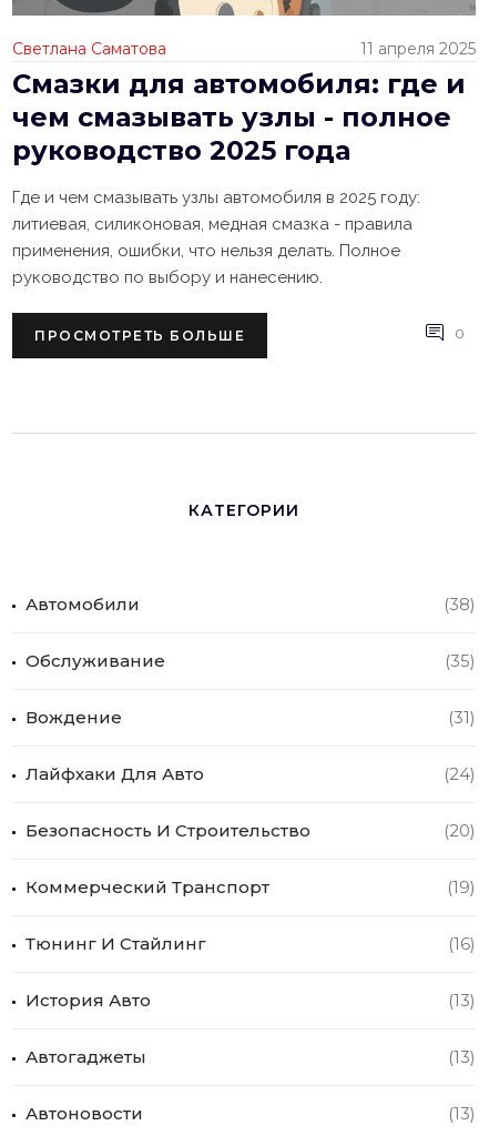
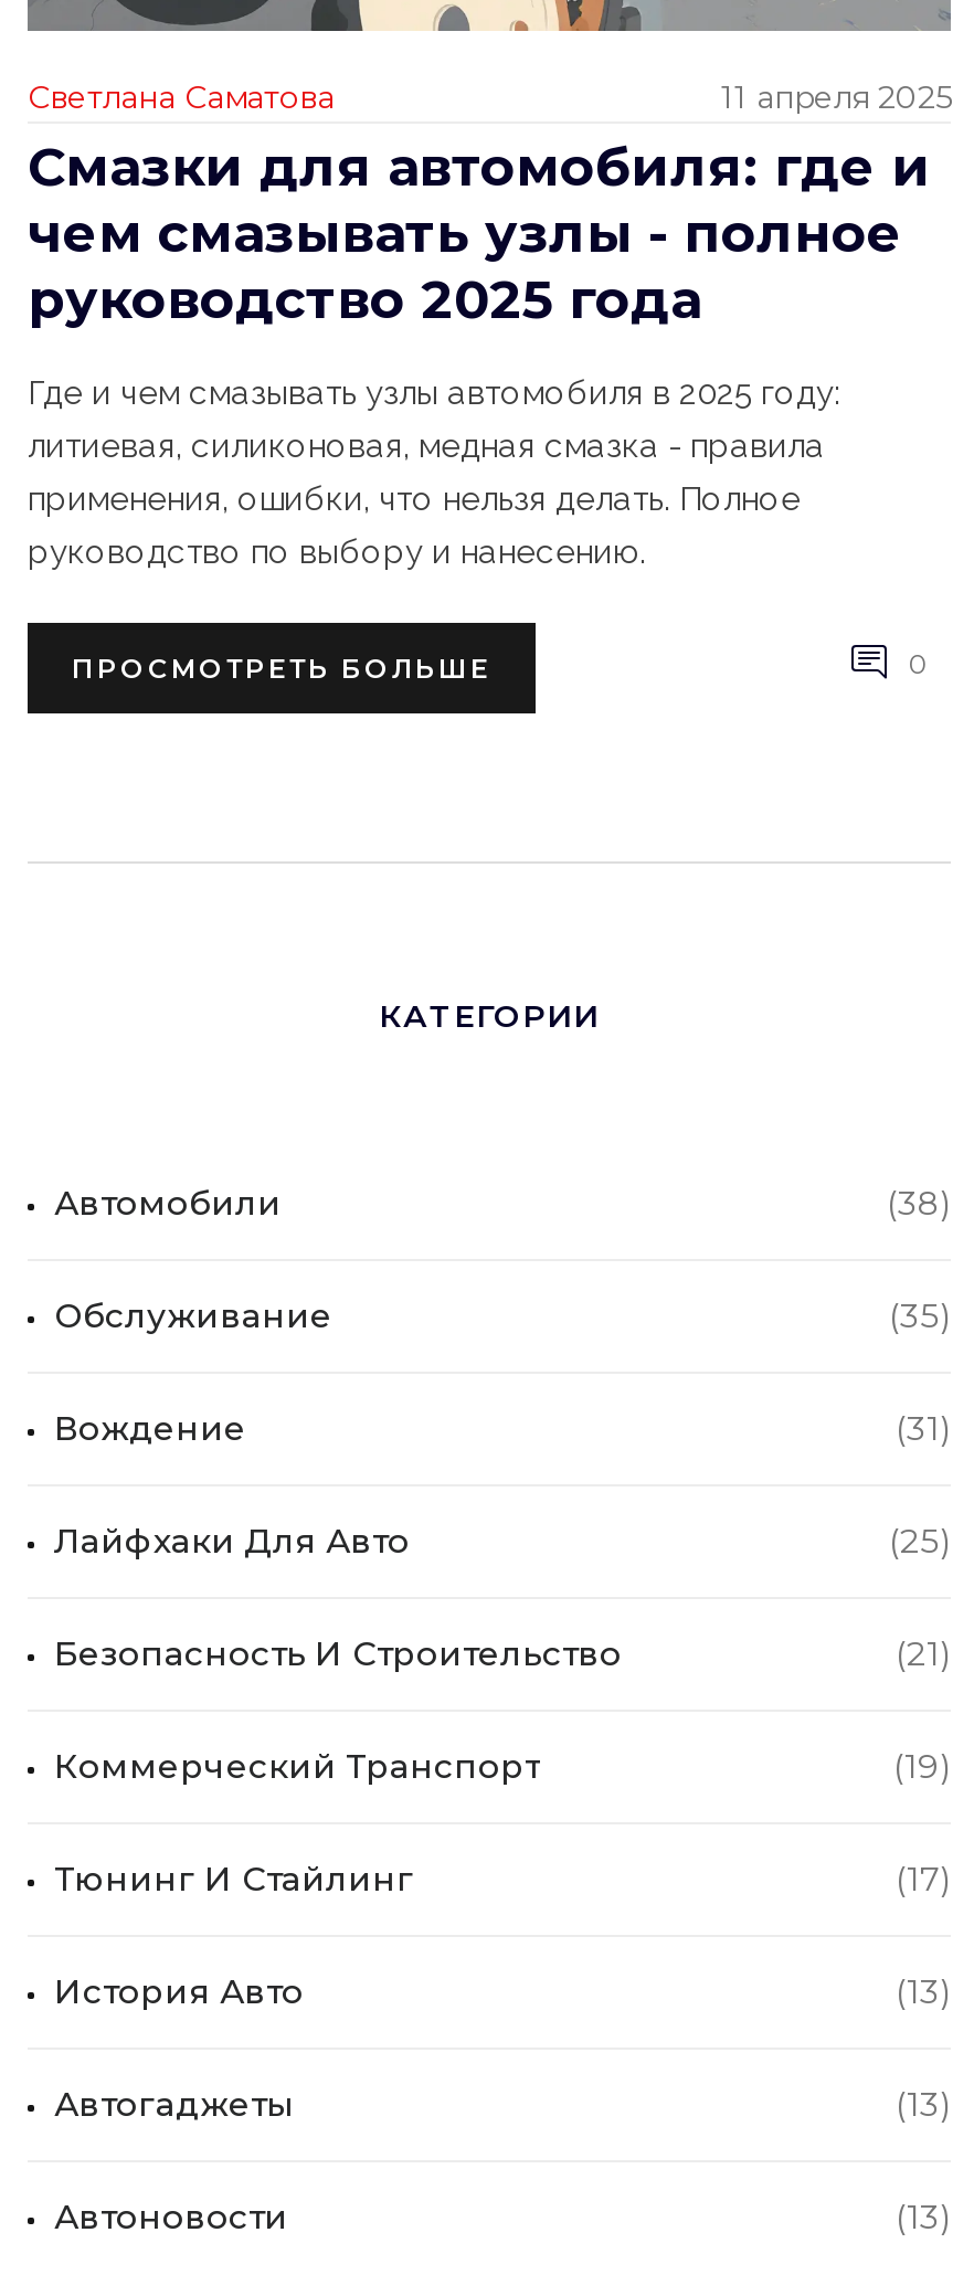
[444,763,476,784] (24) -> [889,1520,951,1562] (25)
[444,820,476,841] (20) -> [896,1632,951,1674] (21)
[448,933,476,954] (16) -> [896,1858,951,1900] (17)

